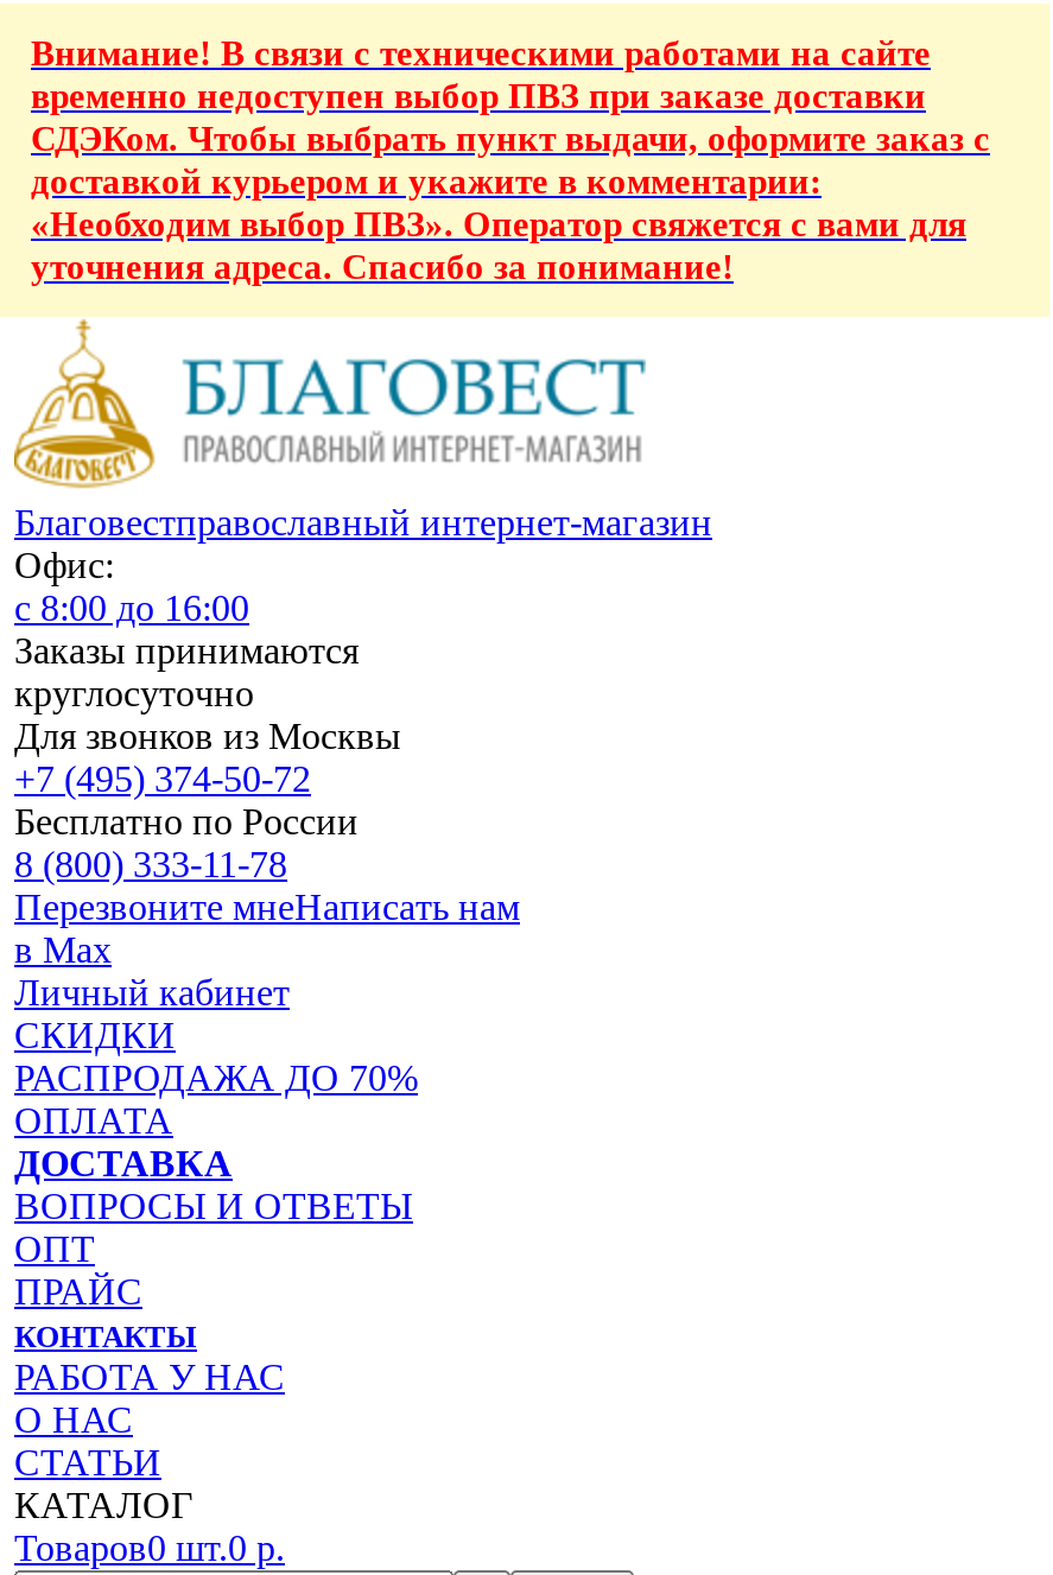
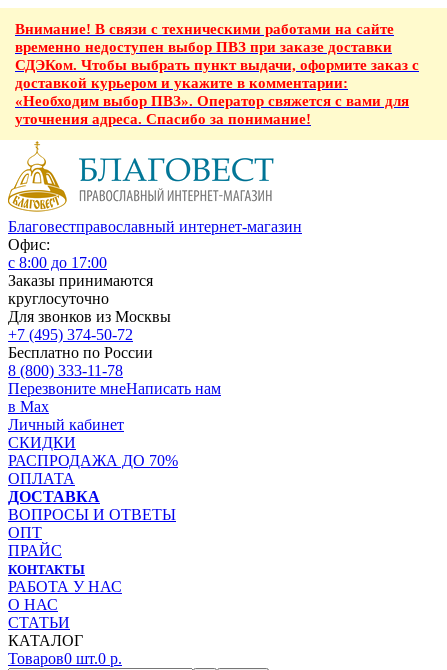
[14,588,249,628] с 8:00 до 16:00 -> [8,254,107,271] с 8:00 до 17:00

